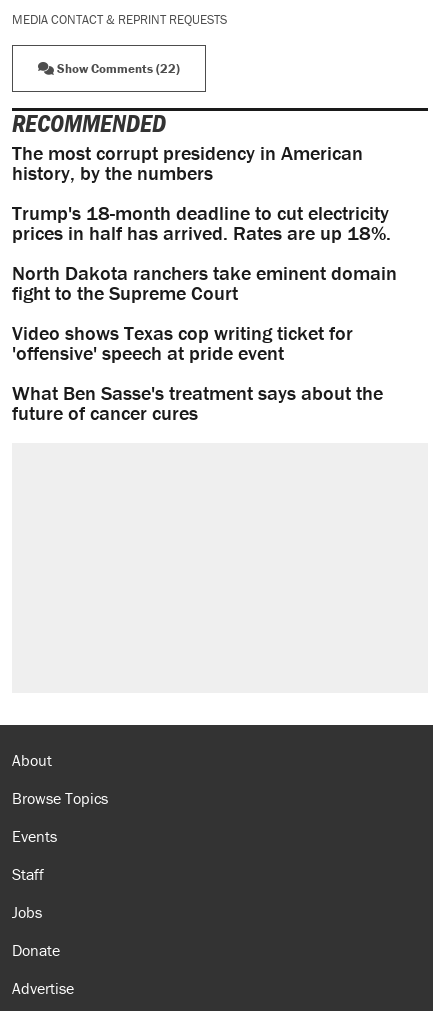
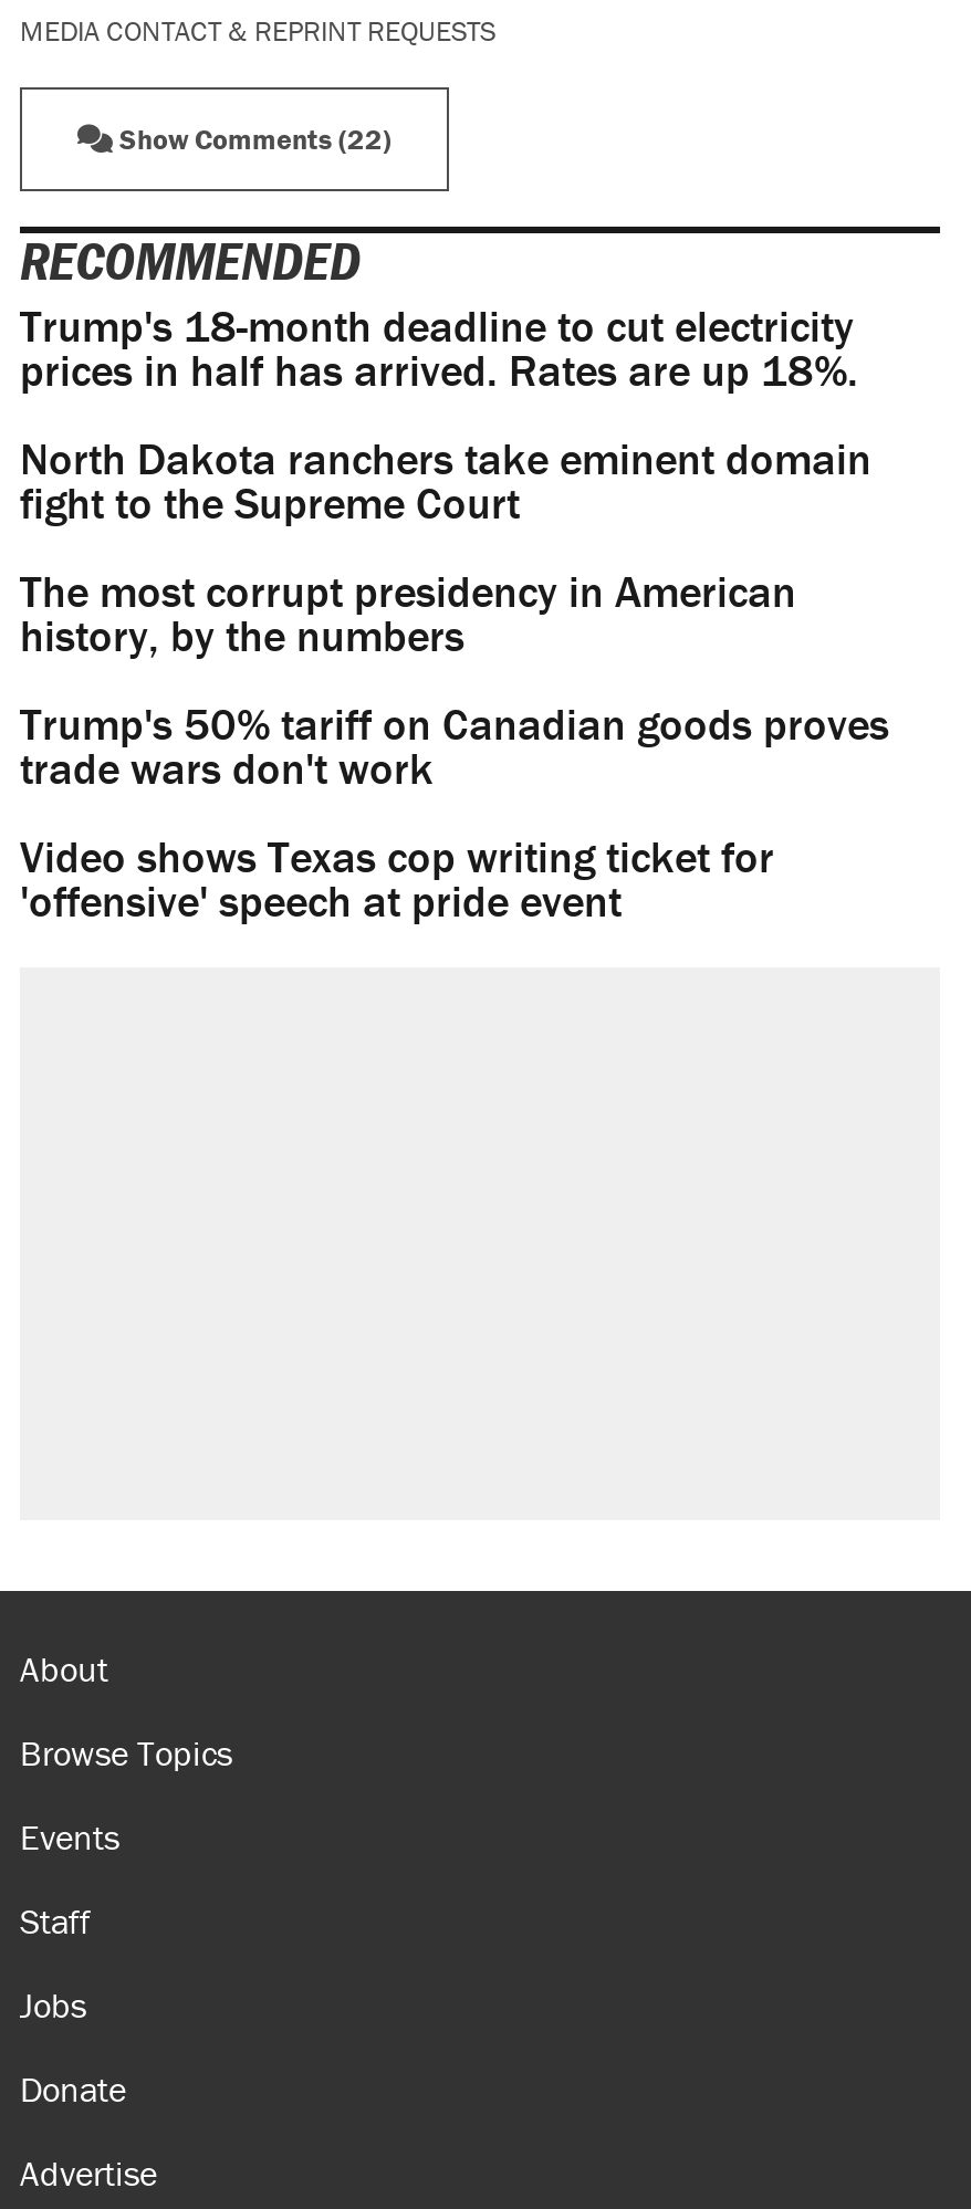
moved [12,140,363,185] -> [20,563,796,663]: The most corrupt presidency in American | history, by the numbers
moved [12,200,397,305] -> [20,298,871,530]: Trump's 18-month deadline to cut electricity | prices in half has arrived. Rates are up 18%. | North Dakota ranchers take eminent domain | fight to the Supreme Court
none -> [20,696,889,796] Trump's 50% tariff on Canadian goods proves | trade wars don't work
moved [12,320,353,365] -> [20,829,774,928]: Video shows Texas cop writing ticket for | 'offensive' speech at pride event
[12,380,383,425] What Ben Sasse's treatment says about the | future of cancer cures -> none

